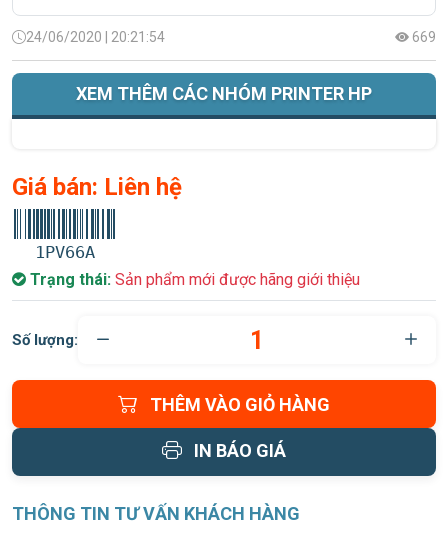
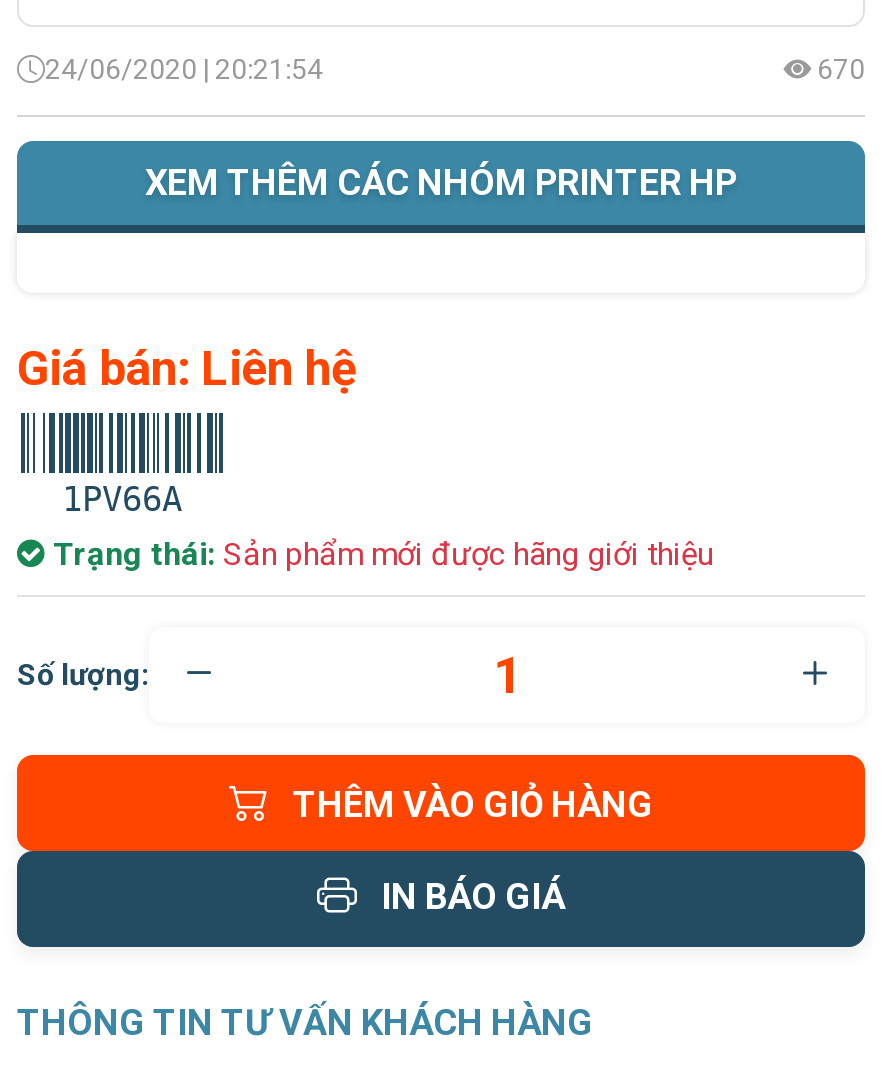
[409,29,436,45] 669 -> [811,53,865,85] 670

